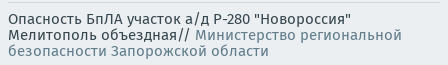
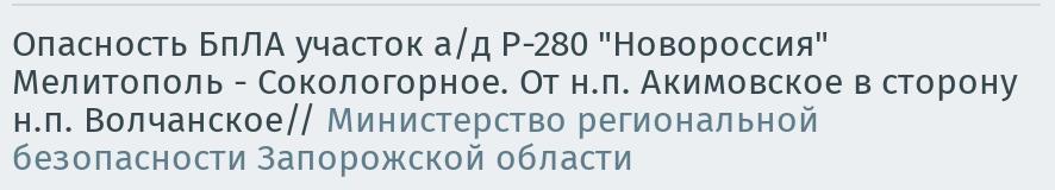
[8,26,402,44] Мелитополь объездная// Министерство региональной -> [12,61,1017,141] Мелитополь - Сокологорное. От н.п. Акимовское в сторону | н.п. Волчанское// Министерство региональной

